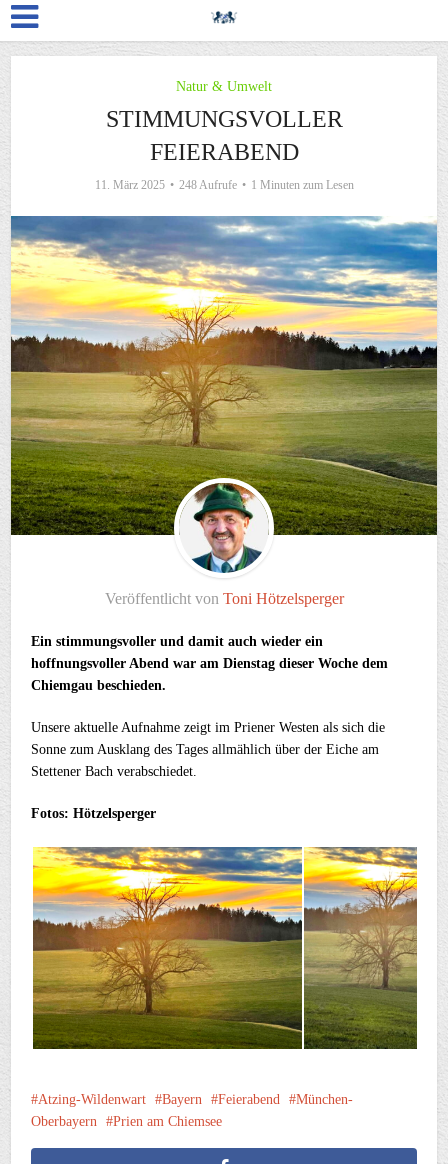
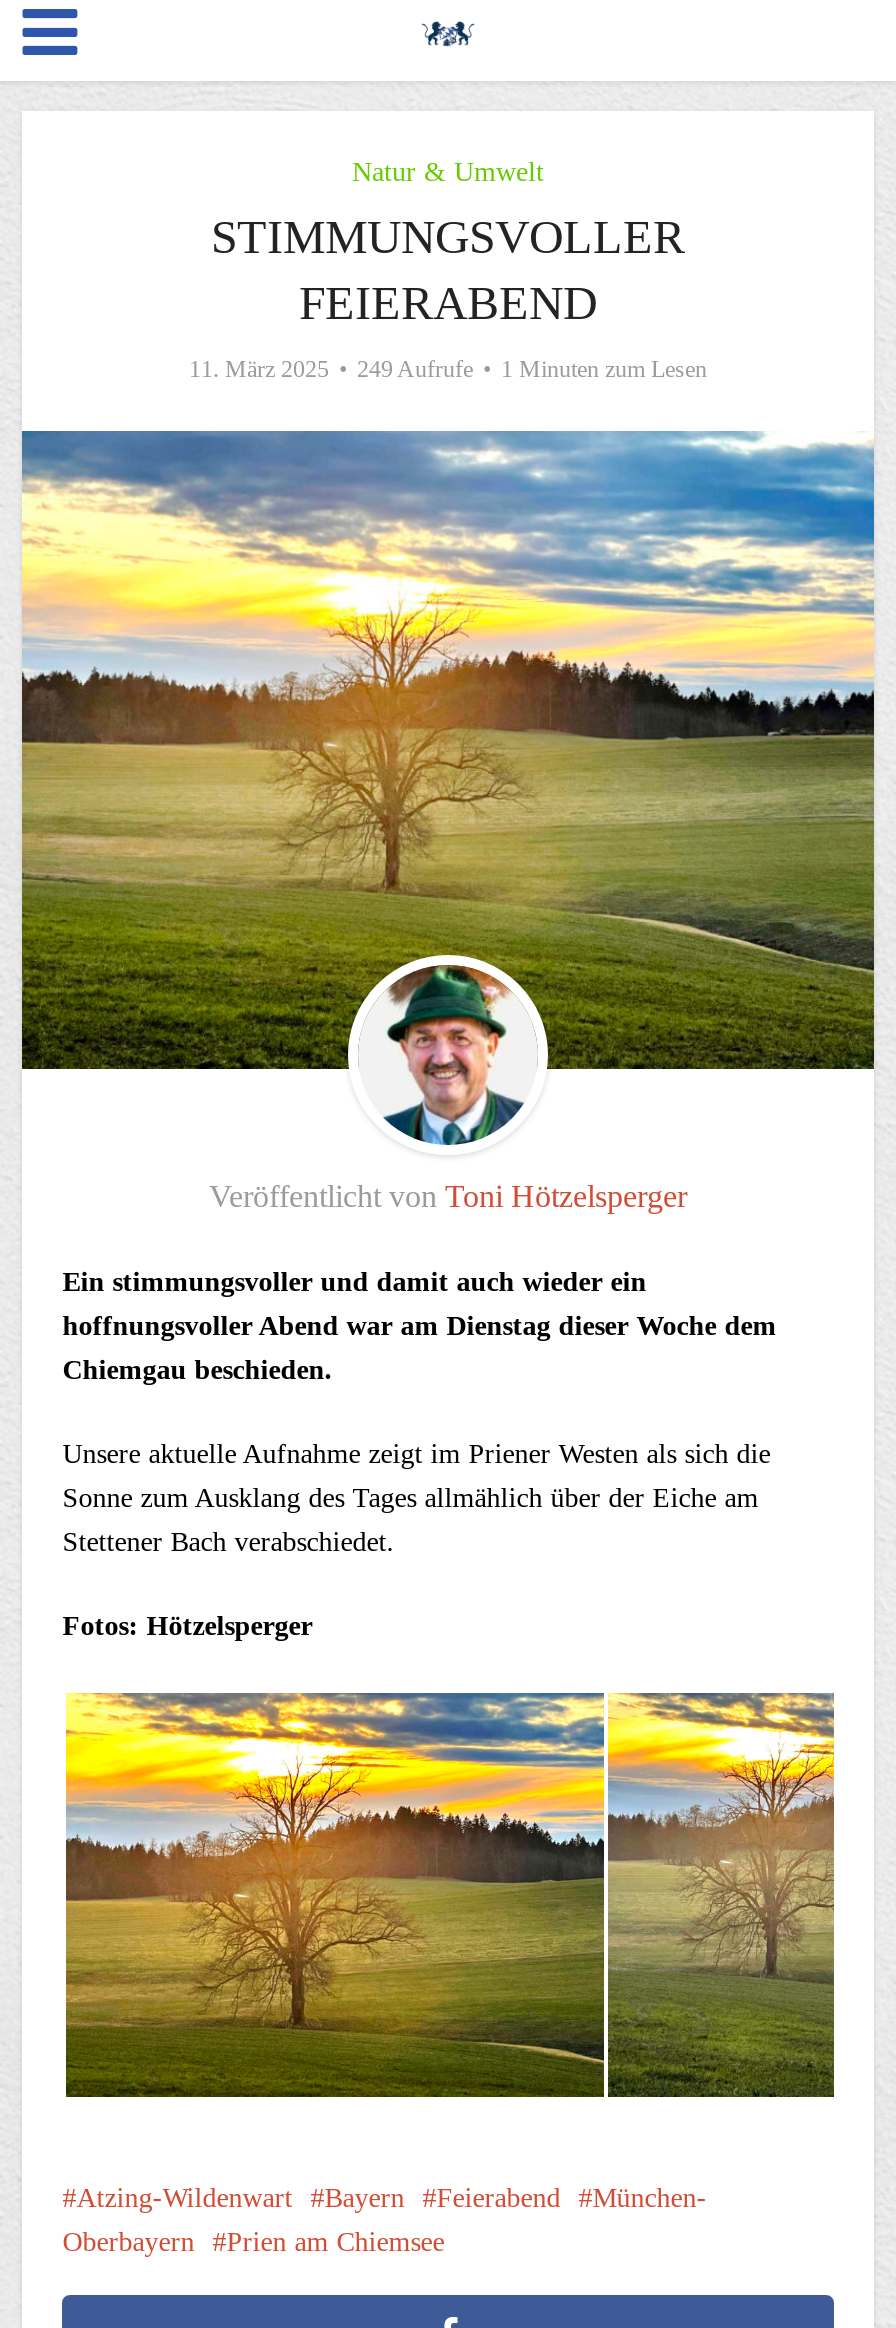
[94,178,353,192] 11. März 2025 248 Aufrufe 1 Minuten zum Lesen -> [189,355,707,383] 11. März 2025 249 Aufrufe 1 Minuten zum Lesen

